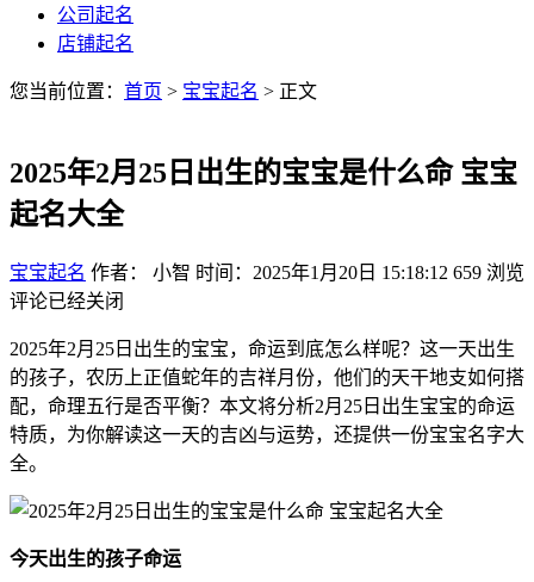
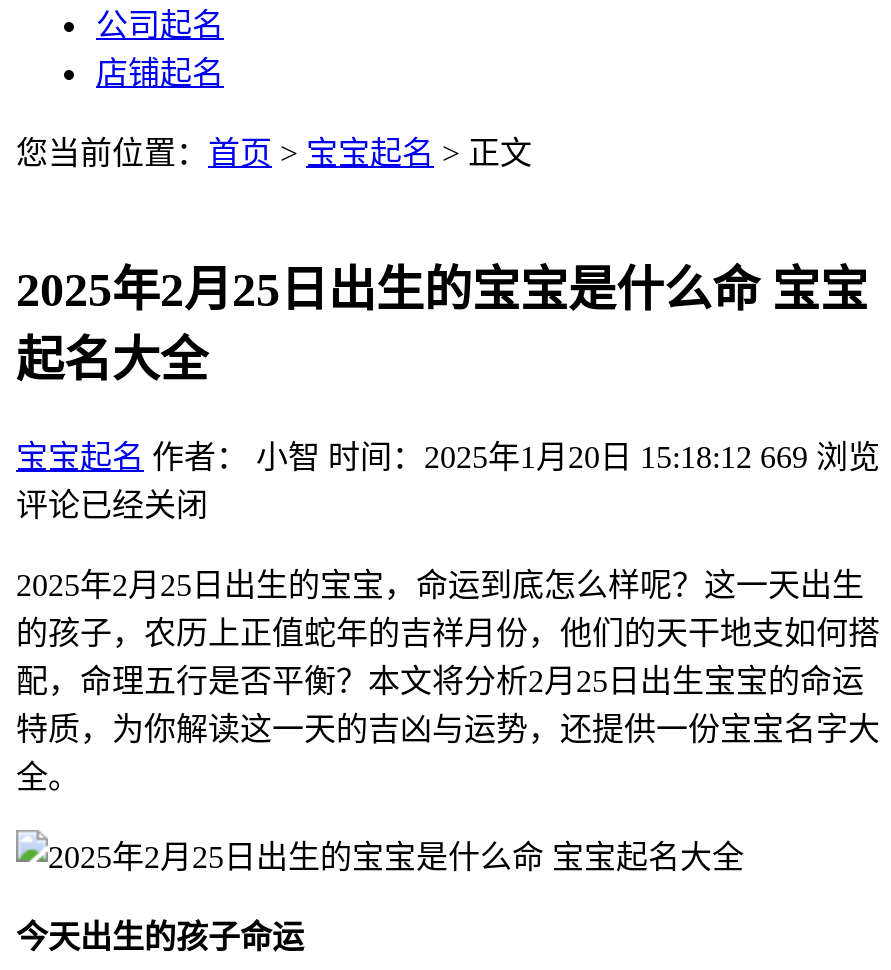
[10,262,524,282] 宝宝起名 作者： 小智 时间：2025年1月20日 15:18:12 659浏览 -> [16,440,880,474] 宝宝起名 作者： 小智 时间：2025年1月20日 15:18:12 669浏览

